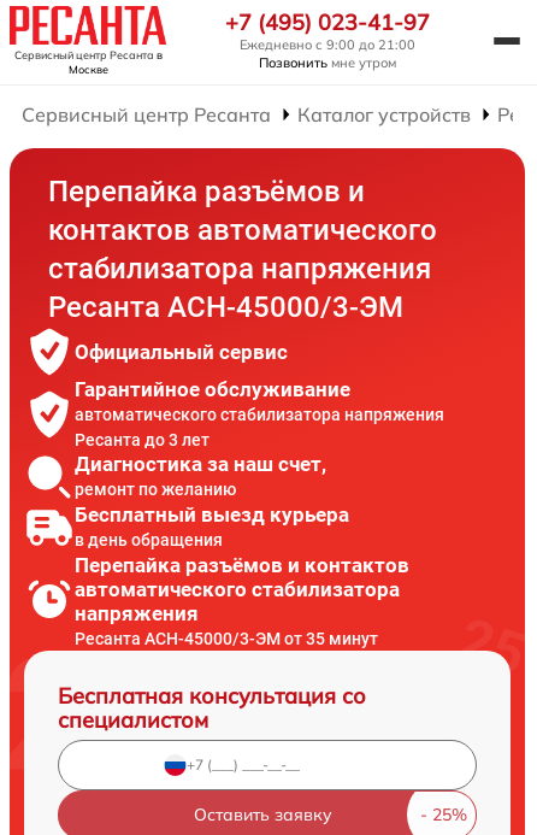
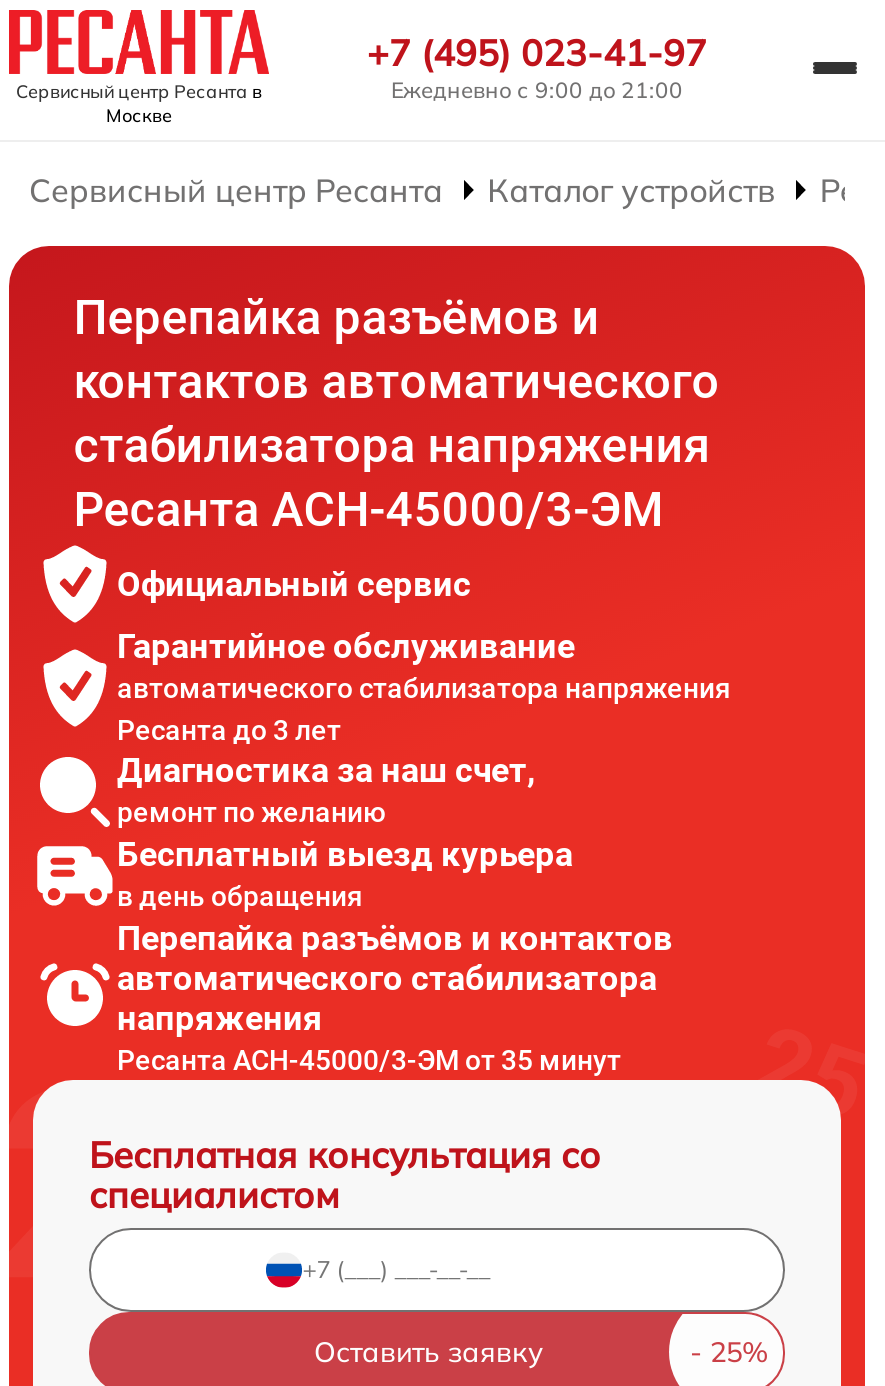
[259,54,396,71] Позвонить мне утром -> none

